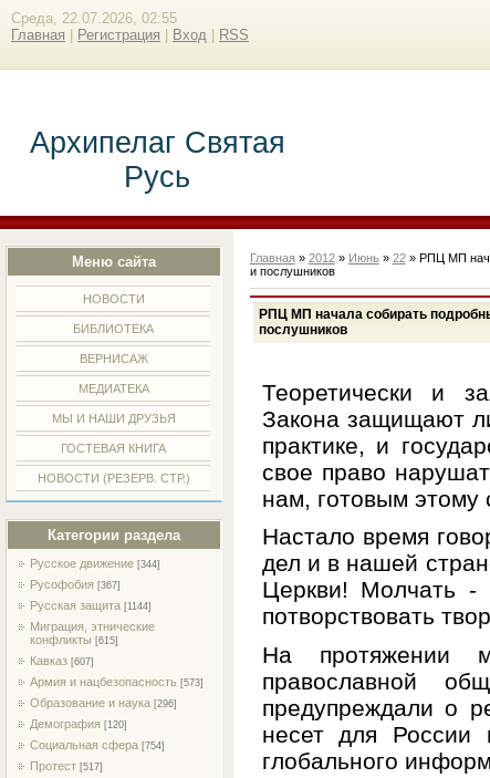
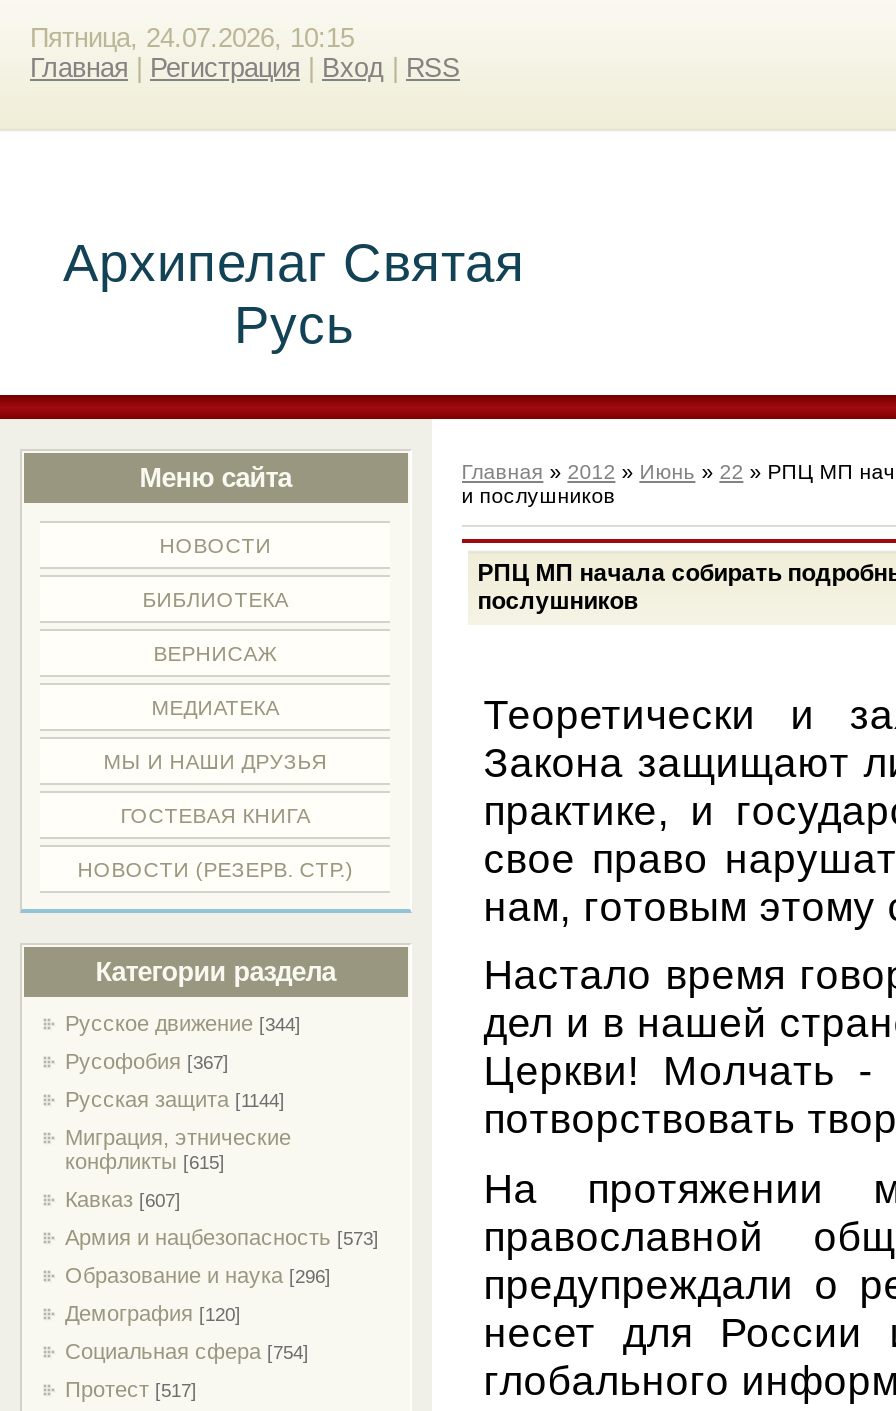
[11,10,177,27] Среда, 22.07.2026, 02:55 -> [30,23,354,53] Пятница, 24.07.2026, 10:15

